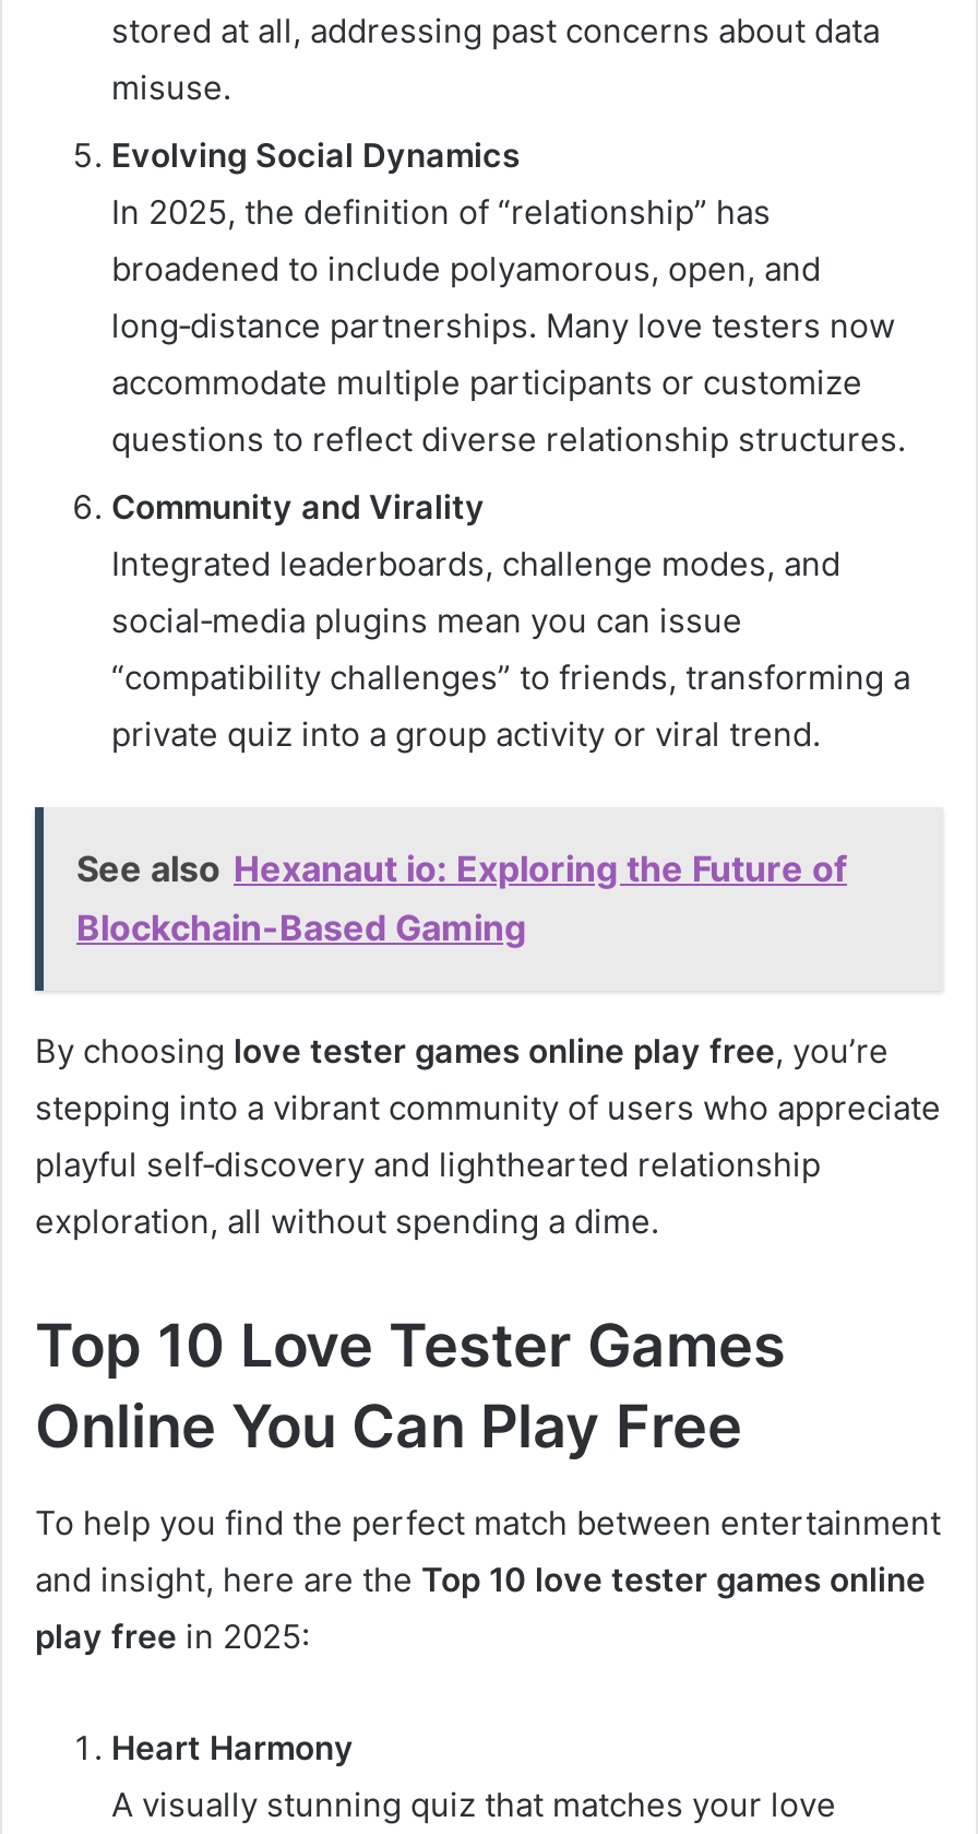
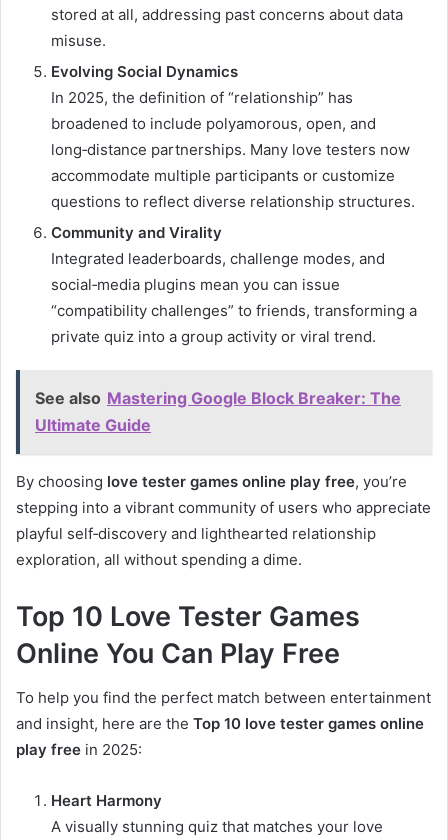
[76,846,847,949] See also Hexanaut io: Exploring the Future of | Blockchain-Based Gaming -> [35,388,401,435] See also Mastering Google Block Breaker: The | Ultimate Guide

